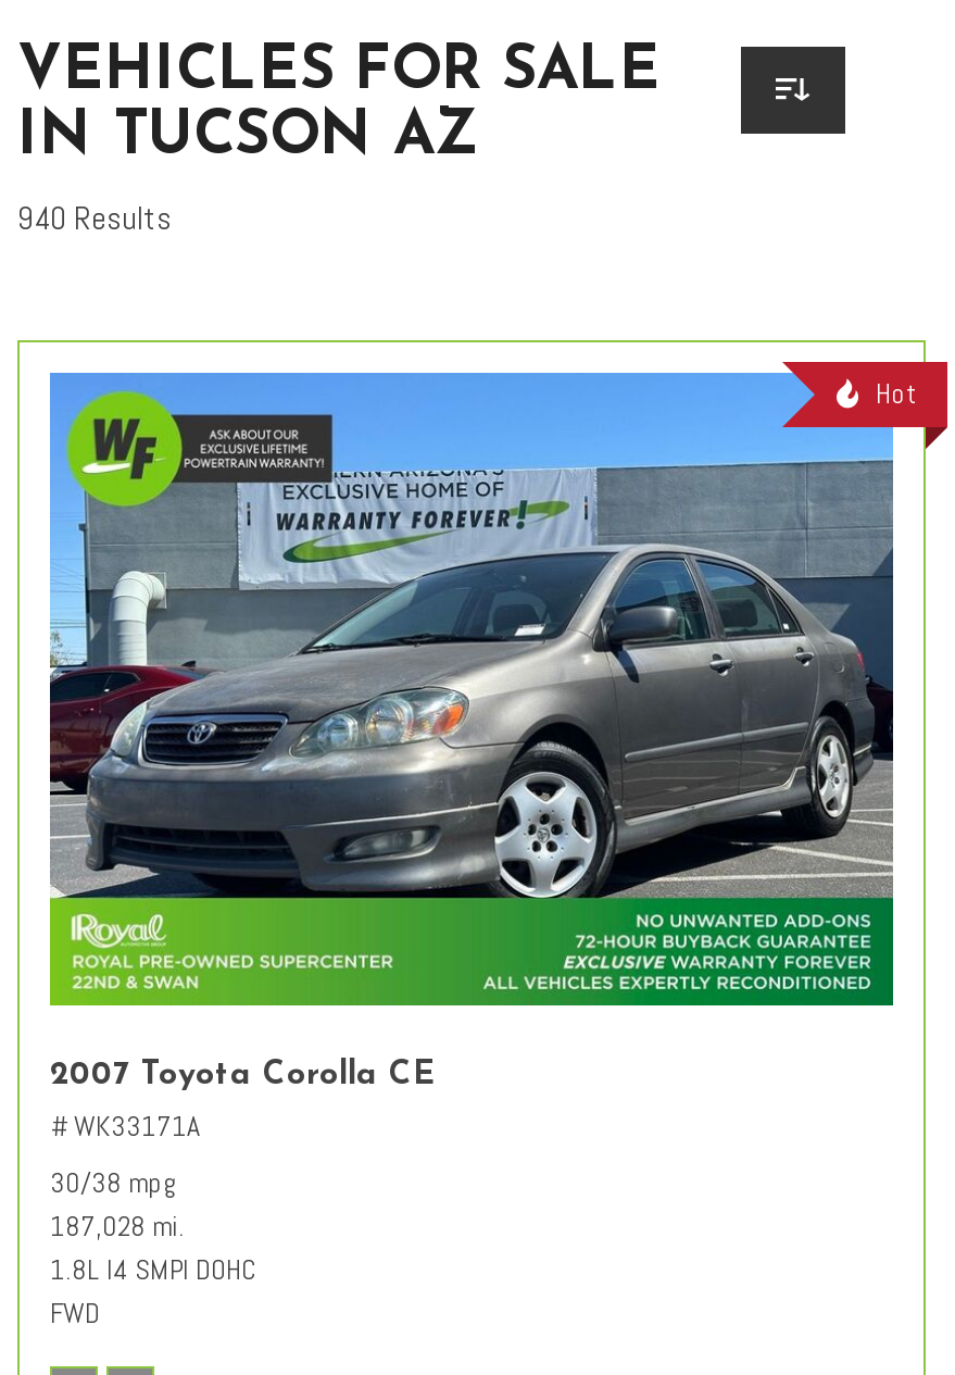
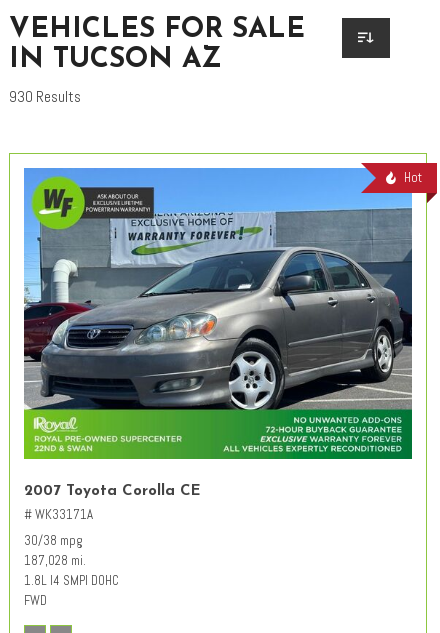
[17,197,172,238] 940 Results -> [9,87,81,106] 930 Results

